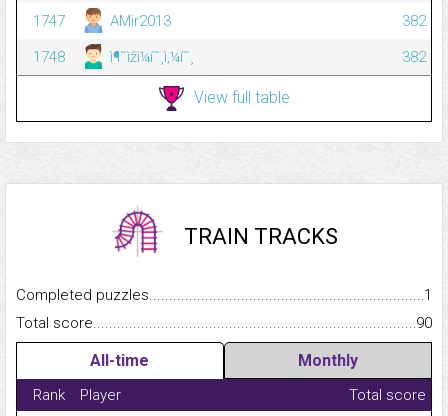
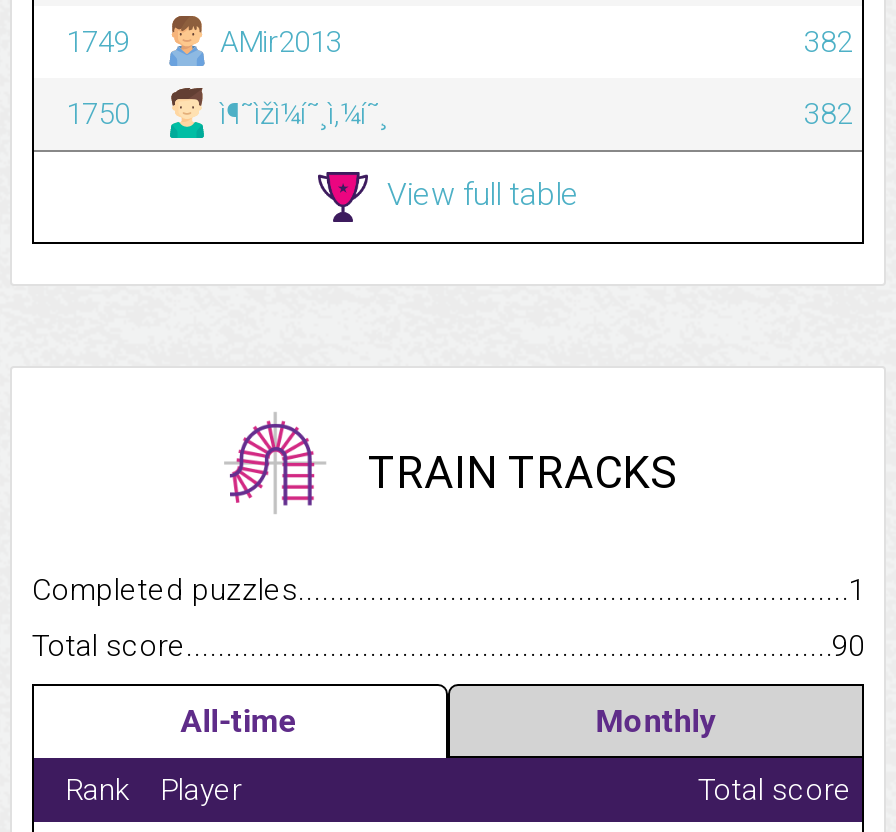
[33,12,65,30] 1747 -> [66,24,130,60] 1749
[33,48,65,66] 1748 -> [66,96,130,132] 1750

